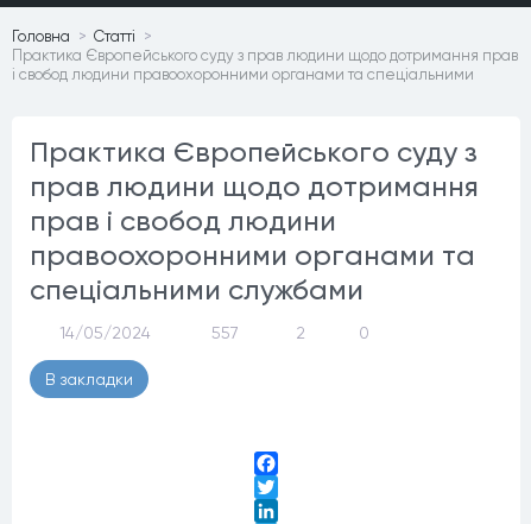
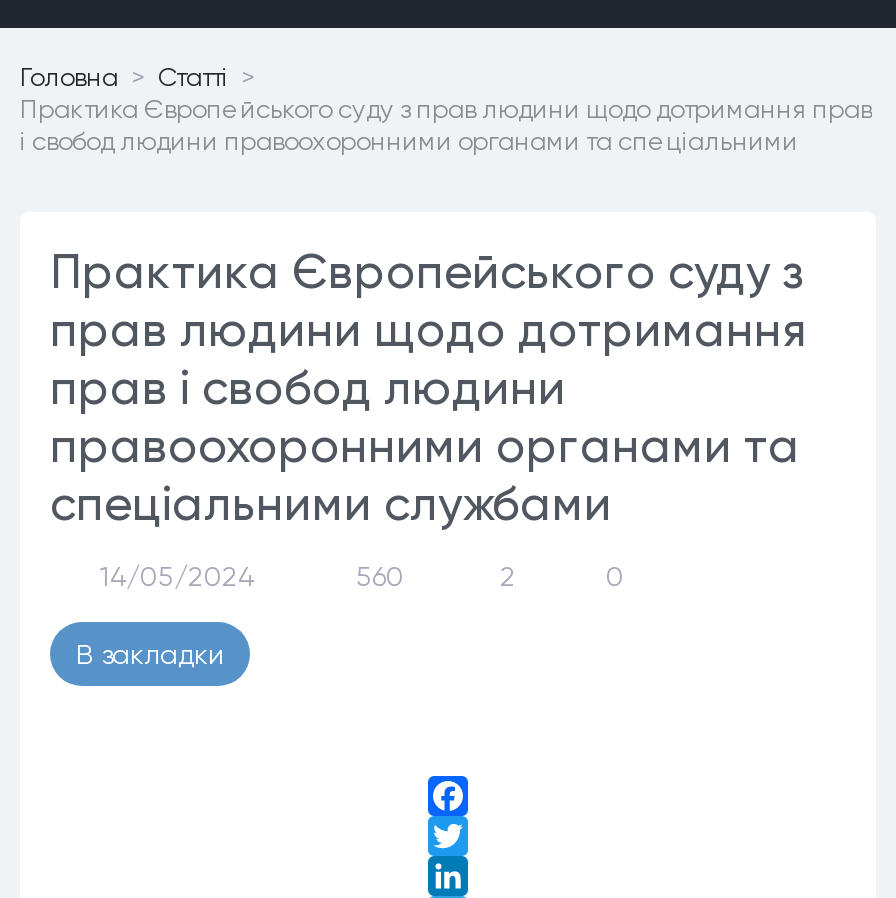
[211,323,239,342] 557 -> [356,560,404,592] 560

